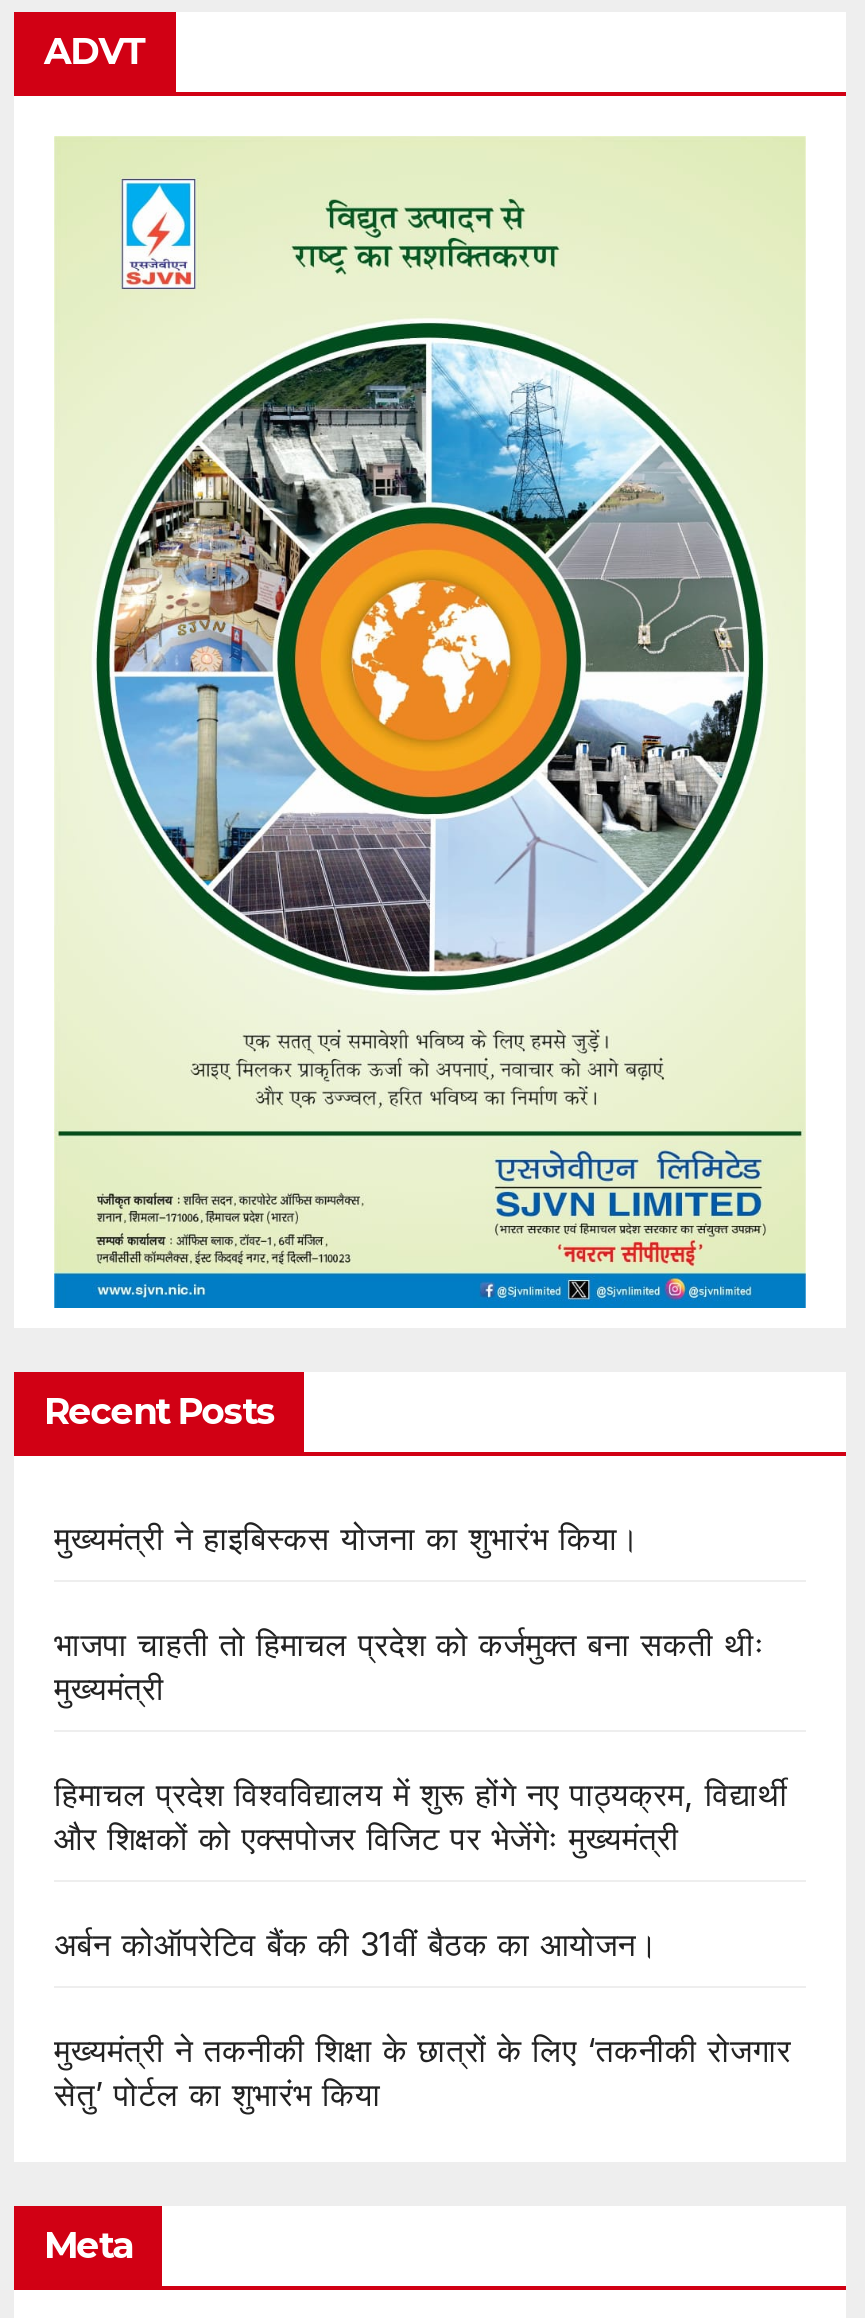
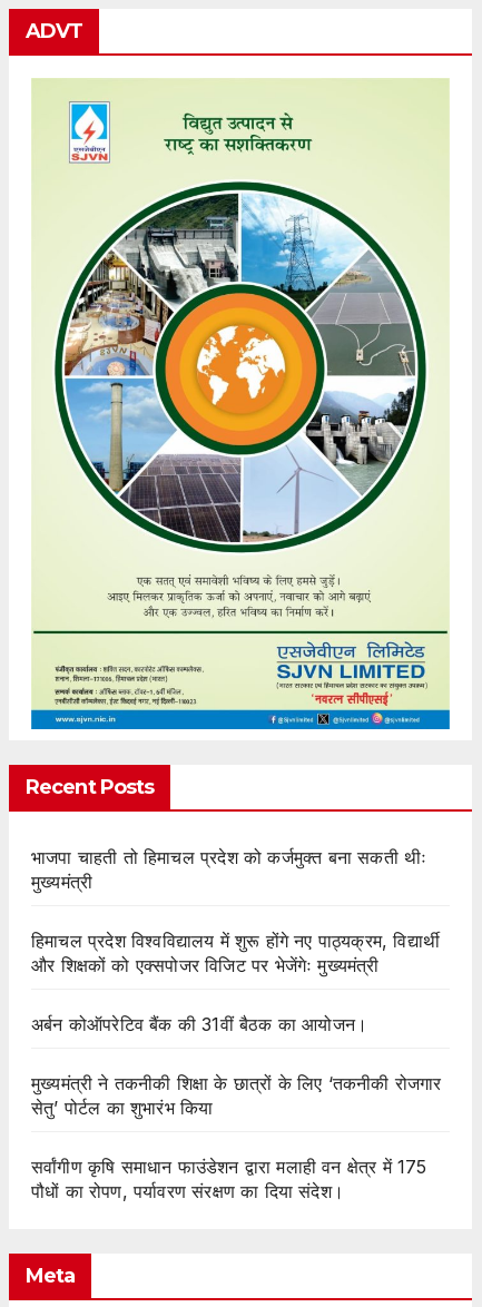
[54,1517,640,1557] मुख्यमंत्री ने हाइबिस्कस योजना का शुभारंभ किया। -> none
moved [54,1623,791,2113] -> [31,847,441,1119]: भाजपा चाहती तो हिमाचल प्रदेश को कर्जमुक्त बना सकती थीः | मुख्यमंत्री | हिमाचल प्रदेश विश्वविद्यालय में शुरू होंगे नए पाठ्यक्रम, विद्यार्थी | और शिक्षकों को एक्सपोजर विजिट पर भेजेंगेः मुख्यमंत्री | अर्बन कोऑपरेटिव बैंक की 31वीं बैठक का आयोजन। | मुख्यमंत्री ने तकनीकी शिक्षा के छात्रों के लिए ‘तकनीकी रोजगार | सेतु’ पोर्टल का शुभारंभ किया
none -> [31,1156,427,1203] सर्वांगीण कृषि समाधान फाउंडेशन द्वारा मलाही वन क्षेत्र में 175 | पौधों का रोपण, पर्यावरण संरक्षण का दिया संदेश।

